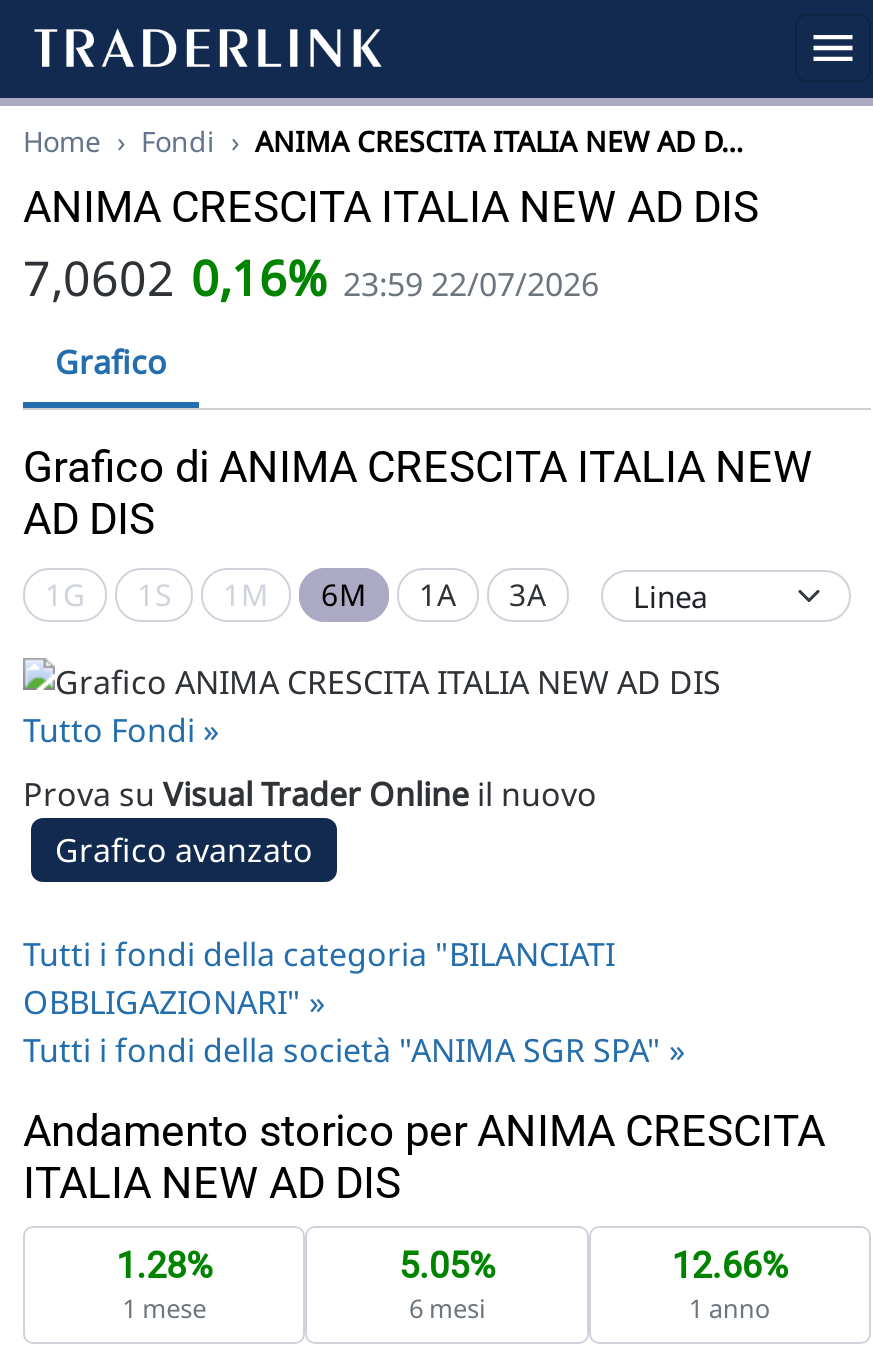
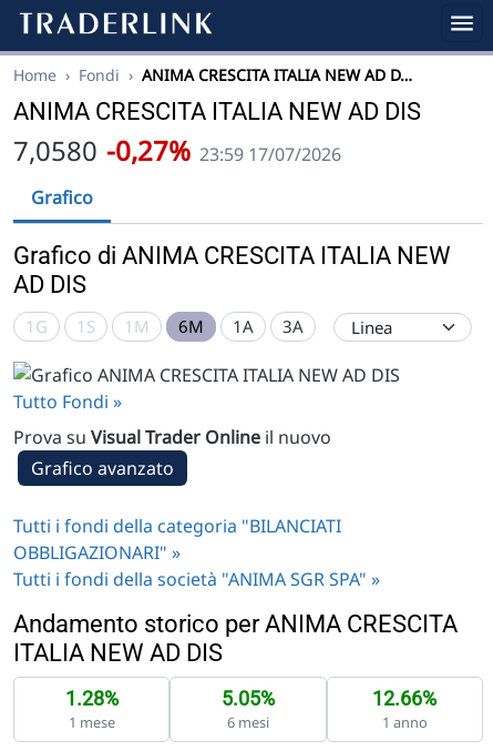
[23,244,599,310] 7,0602 0,16% 23:59 22/07/2026 -> [13,132,341,169] 7,0580 -0,27% 23:59 17/07/2026

